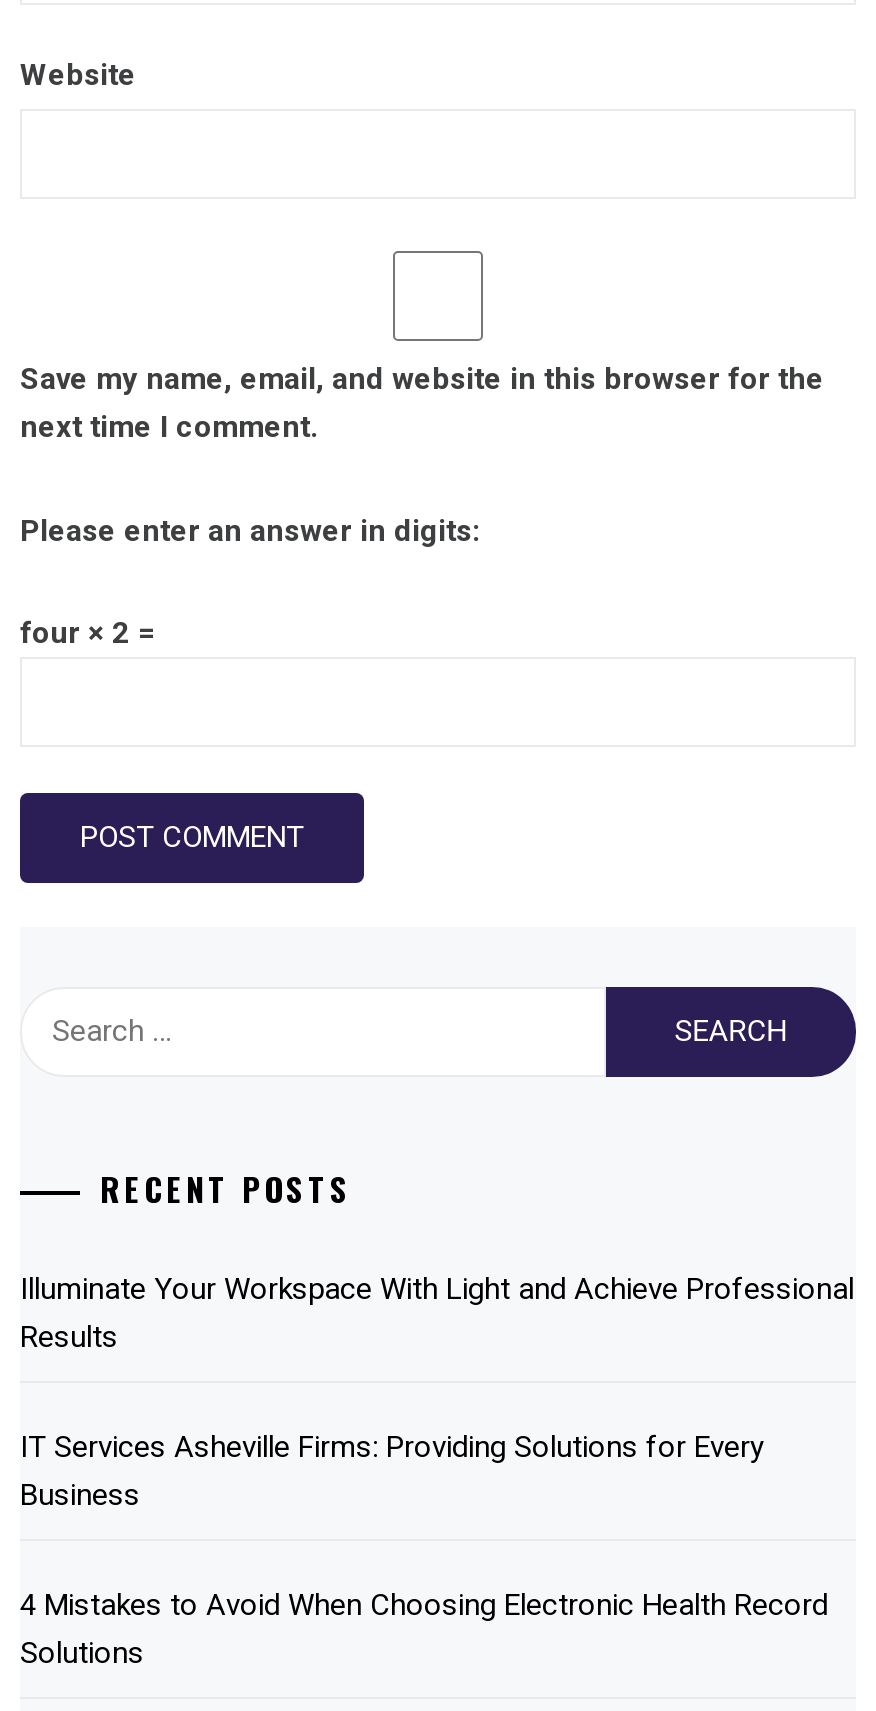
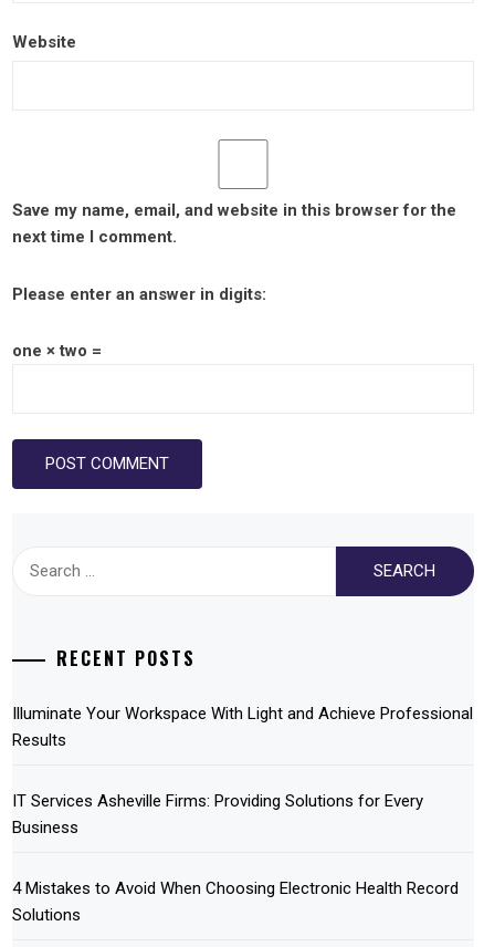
[20,615,156,651] four × 2 = -> [12,341,102,361] one × two =

